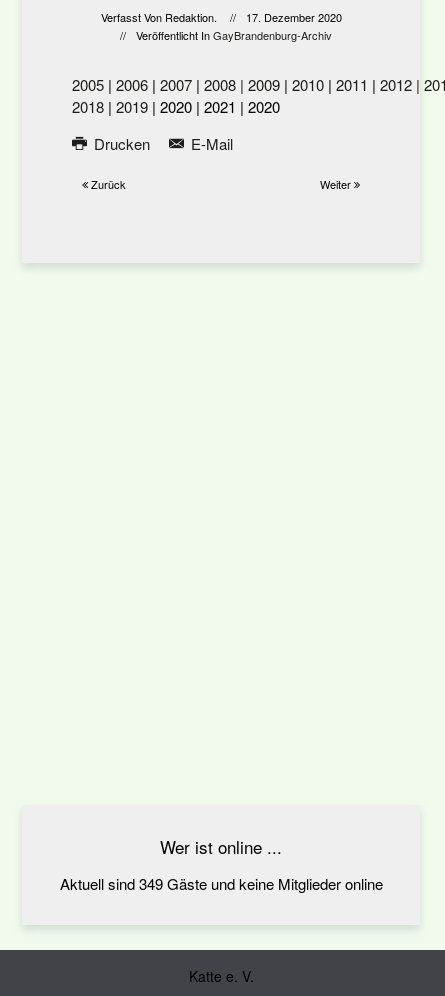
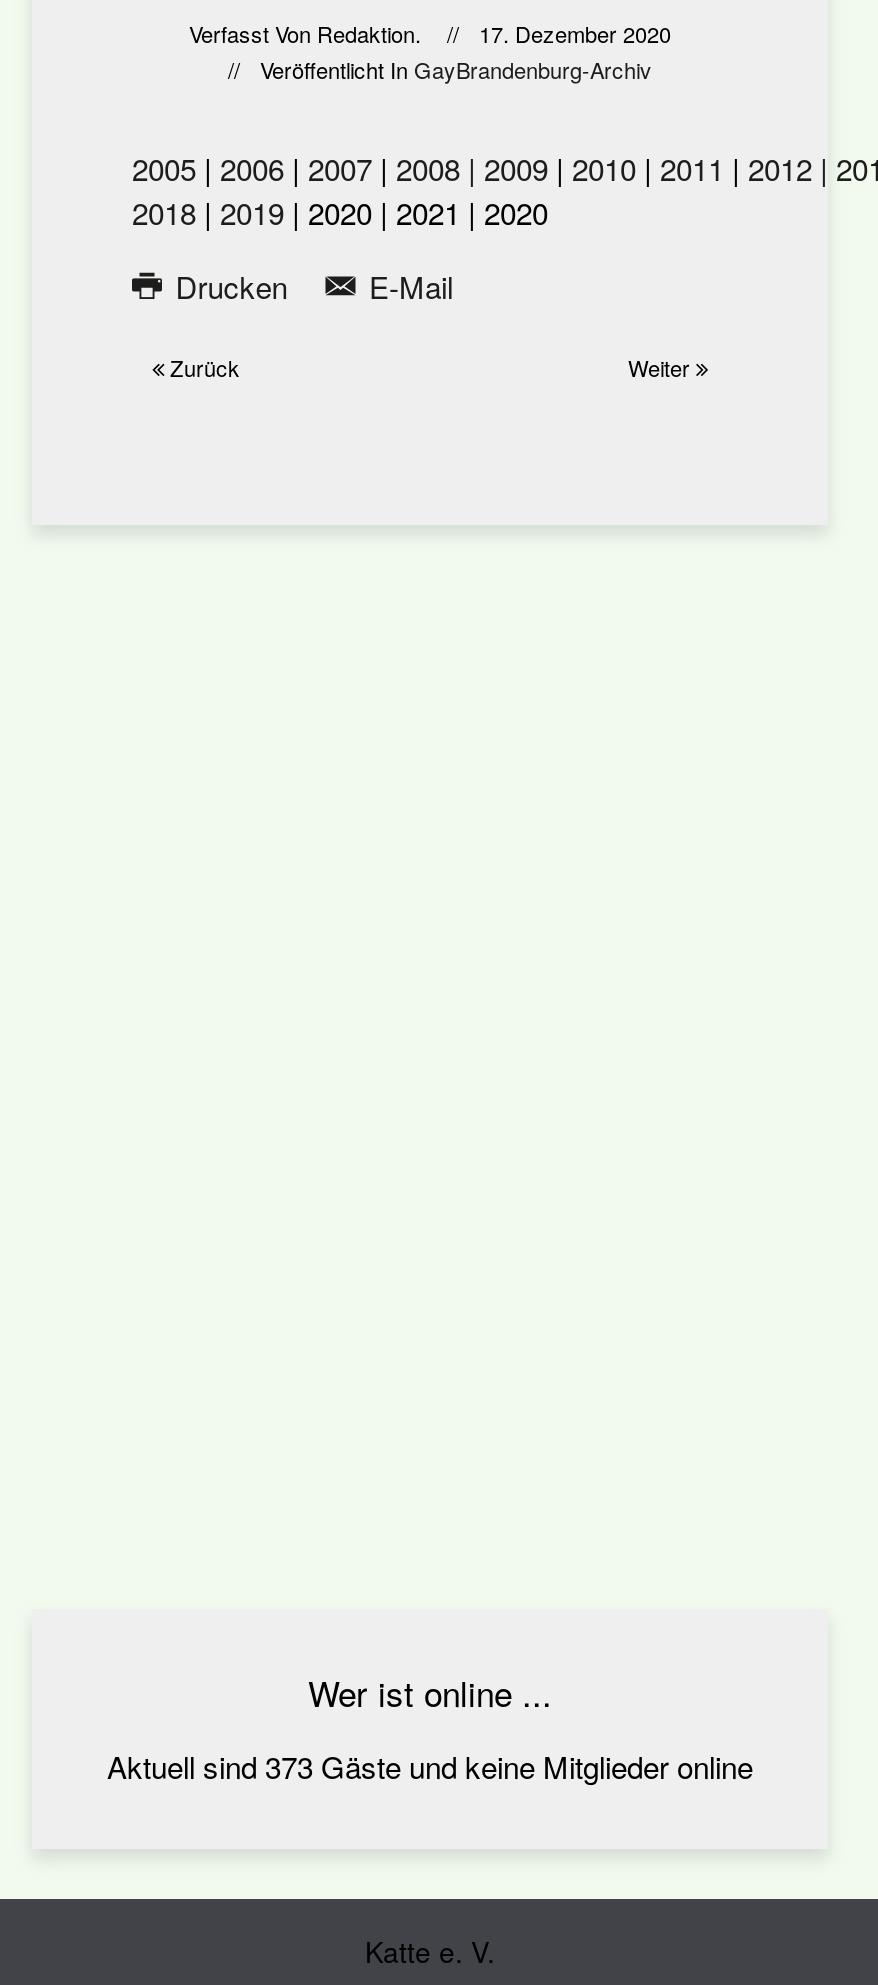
[59,873,382,894] Aktuell sind 349 Gäste und keine Mitglieder online -> [107,1745,753,1787] Aktuell sind 373 Gäste und keine Mitglieder online

